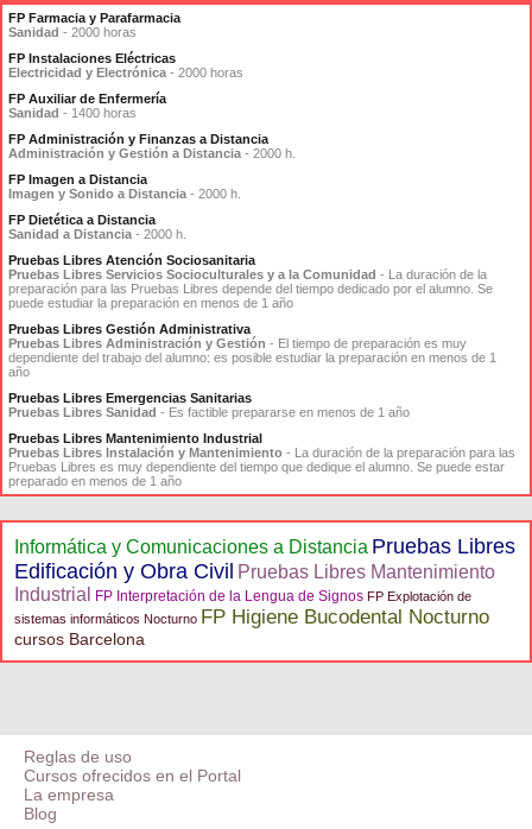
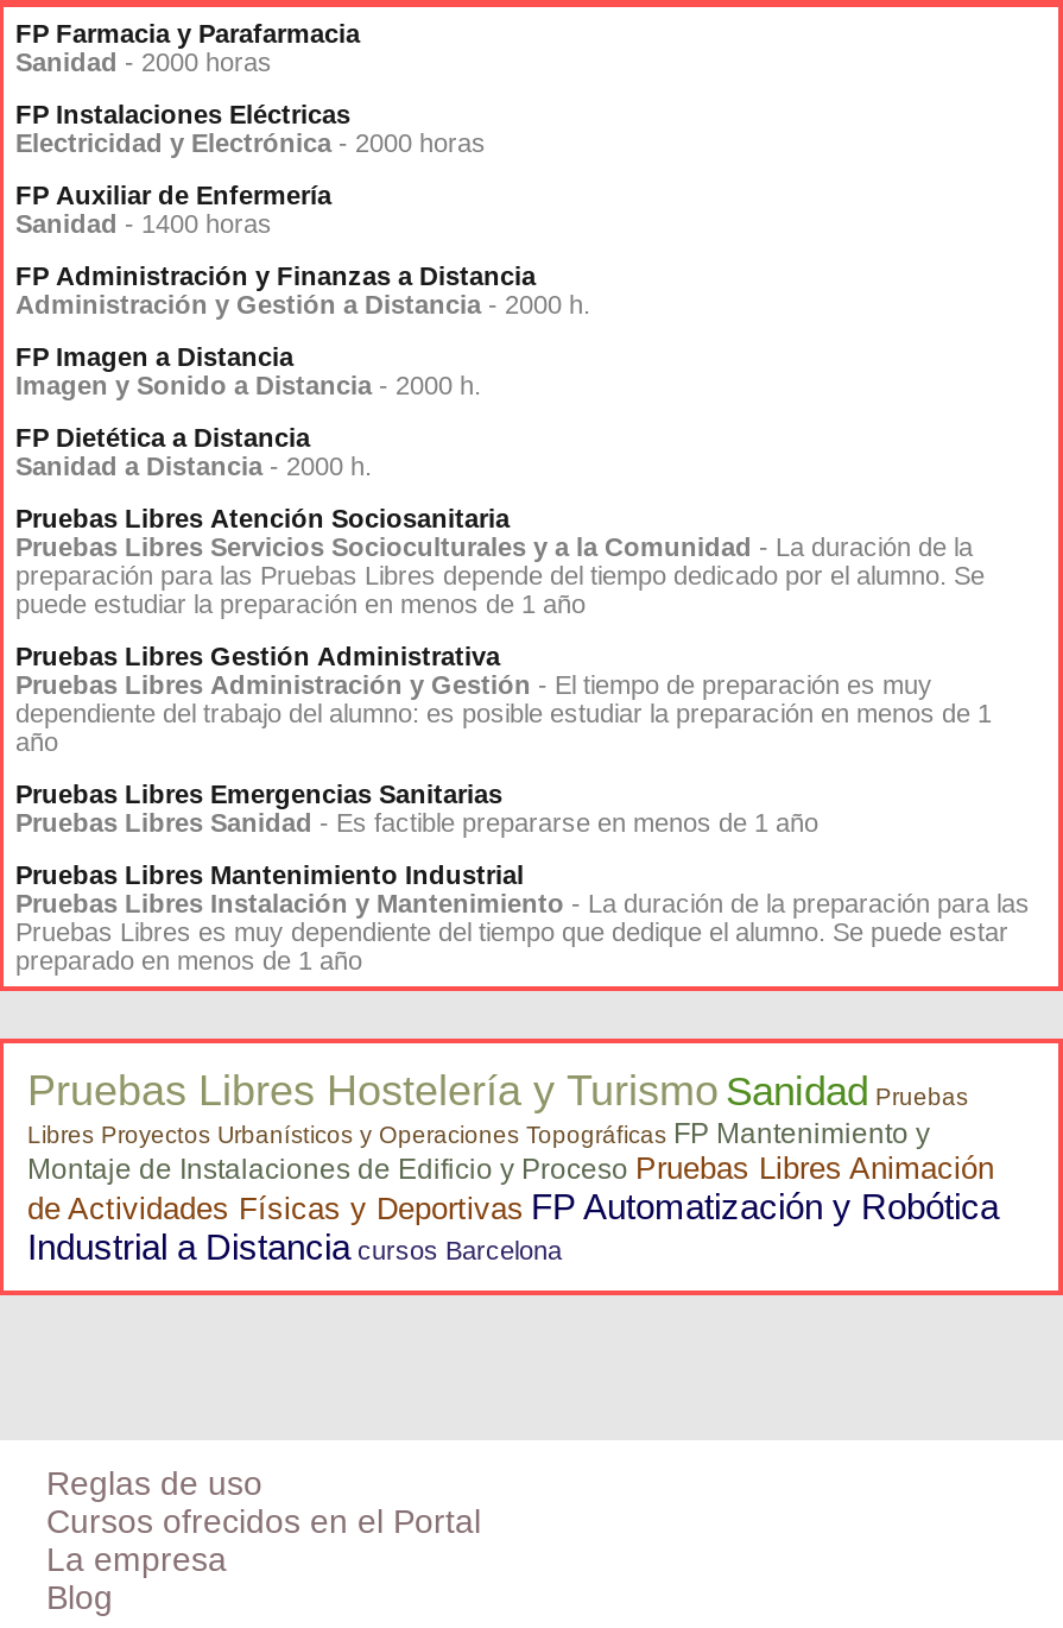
[14,534,515,648] Informática y Comunicaciones a Distancia Pruebas Libres | Edificación y Obra Civil Pruebas Libres Mantenimiento | Industrial FP Interpretación de la Lengua de Signos FP Explotación de | sistemas informáticos Nocturno FP Higiene Bucodental Nocturno | cursos Barcelona -> [27,1067,999,1267] Pruebas Libres Hostelería y Turismo Sanidad Pruebas | Libres Proyectos Urbanísticos y Operaciones Topográficas FP Mantenimiento y | Montaje de Instalaciones de Edificio y Proceso Pruebas Libres Animación | de Actividades Físicas y Deportivas FP Automatización y Robótica | Industrial a Distancia cursos Barcelona

